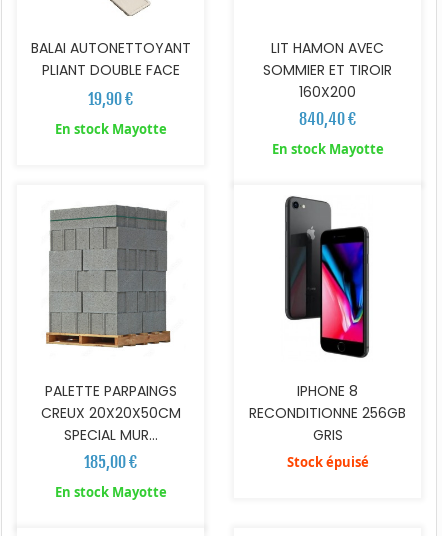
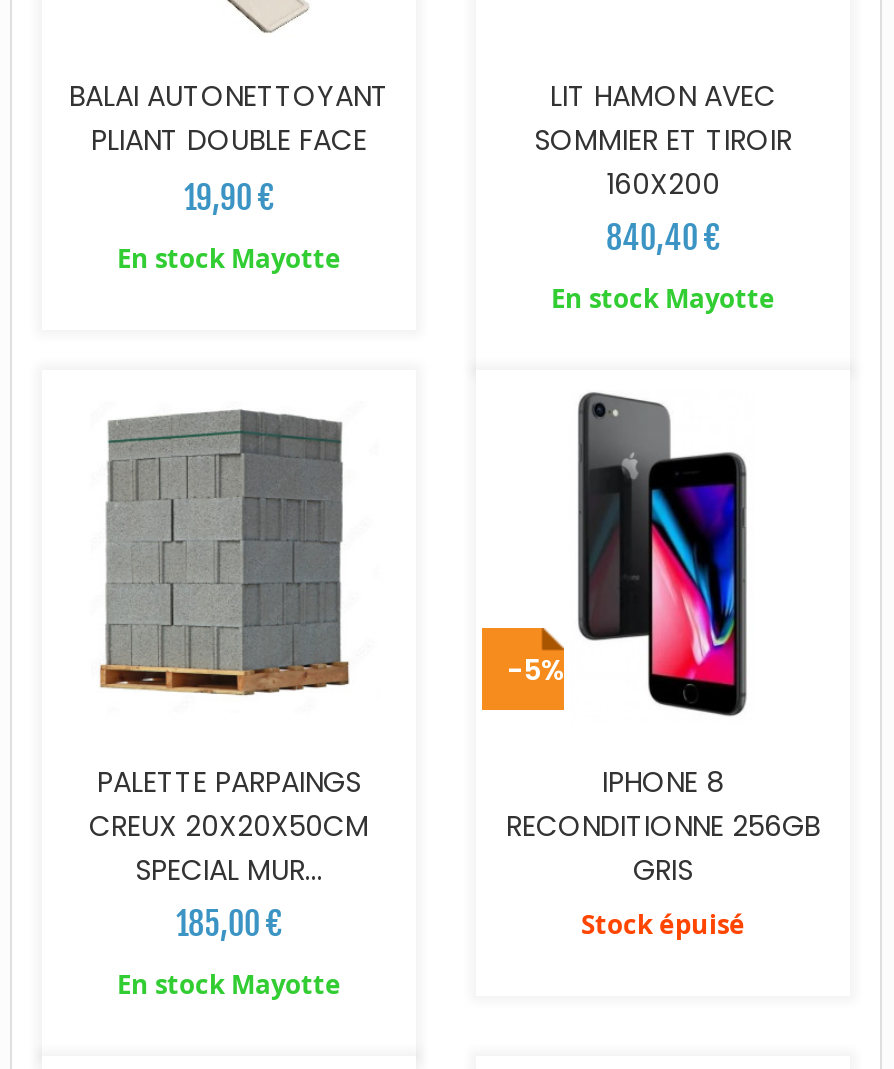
none -> [507,649,567,689] -5%

